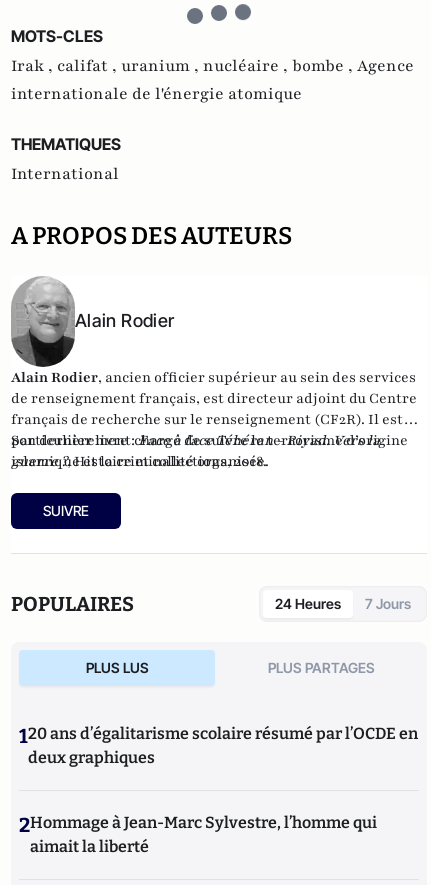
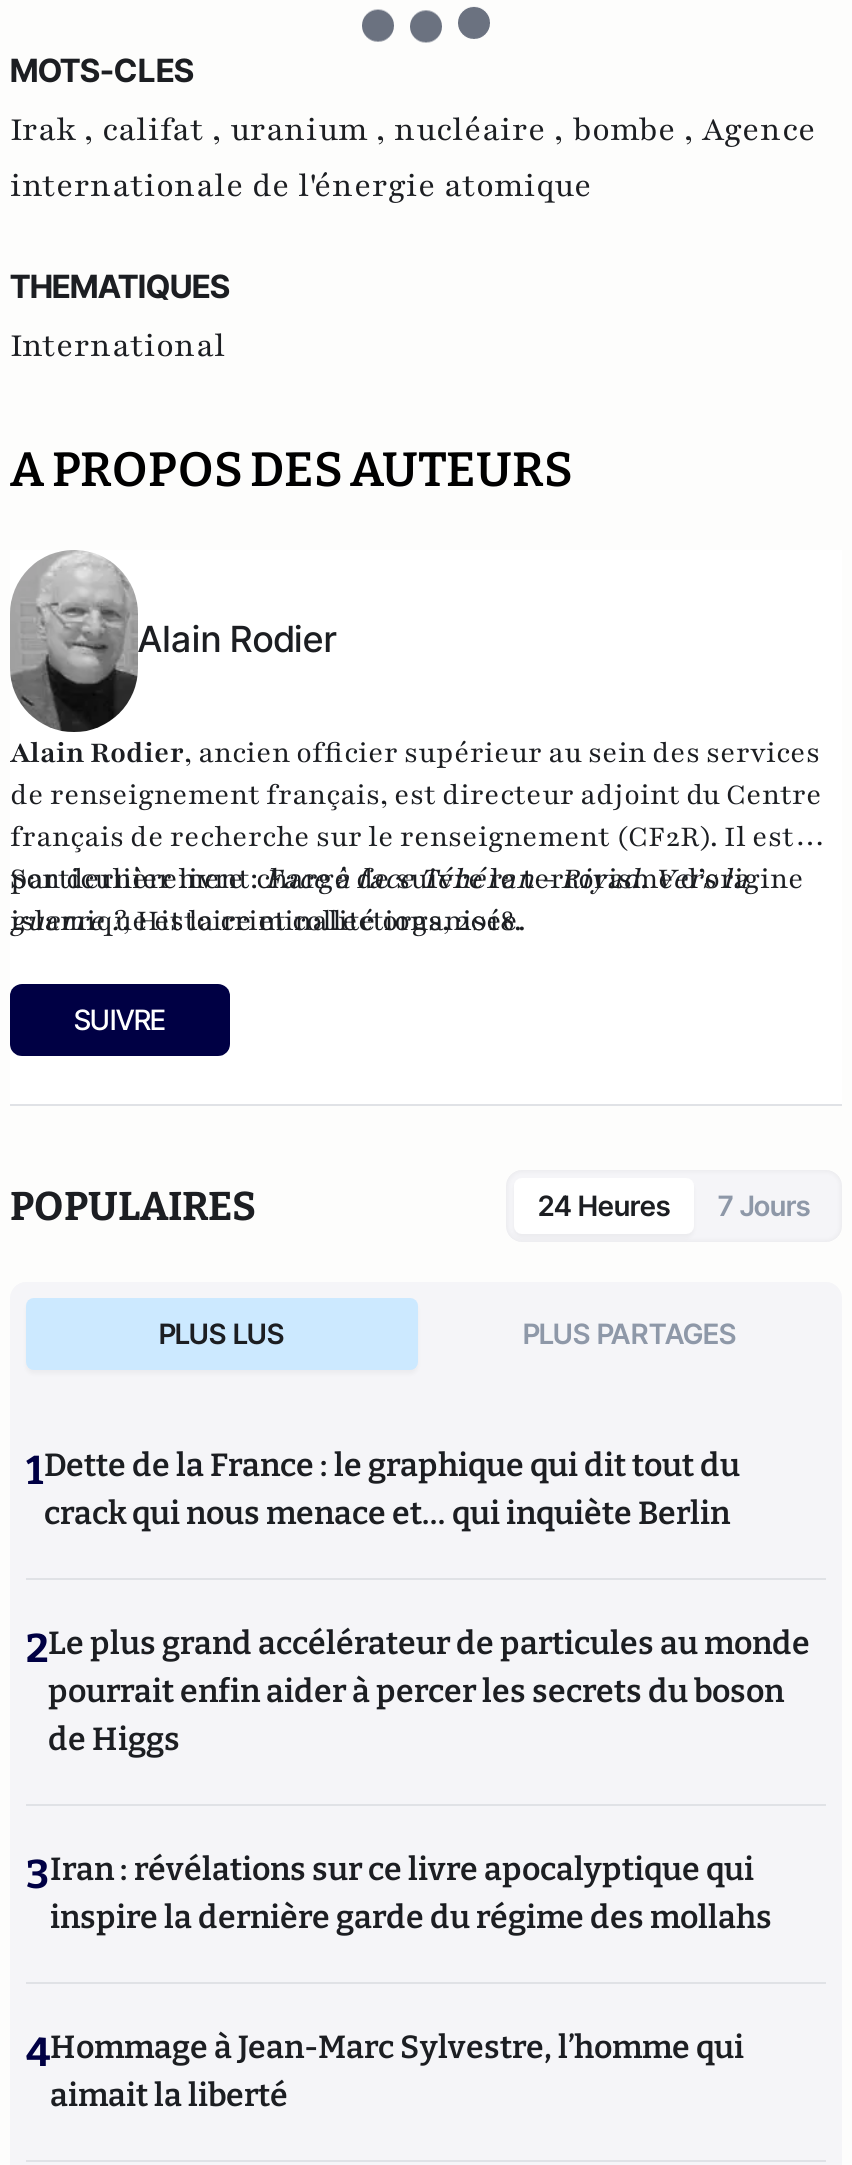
[19,723,418,836] 120 ans d’égalitarisme scolaire résumé par l’OCDE en | deux graphiques | 2Hommage à Jean-Marc Sylvestre, l’homme qui -> [26,1445,810,2075] 1Dette de la France : le graphique qui dit tout du | crack qui nous menace et… qui inquiète Berlin | 2Le plus grand accélérateur de particules au monde | pourrait enfin aider à percer les secrets du boson | de Higgs | 3Iran : révélations sur ce livre apocalyptique qui | inspire la dernière garde du régime des mollahs | 4Hommage à Jean-Marc Sylvestre, l’homme qui

